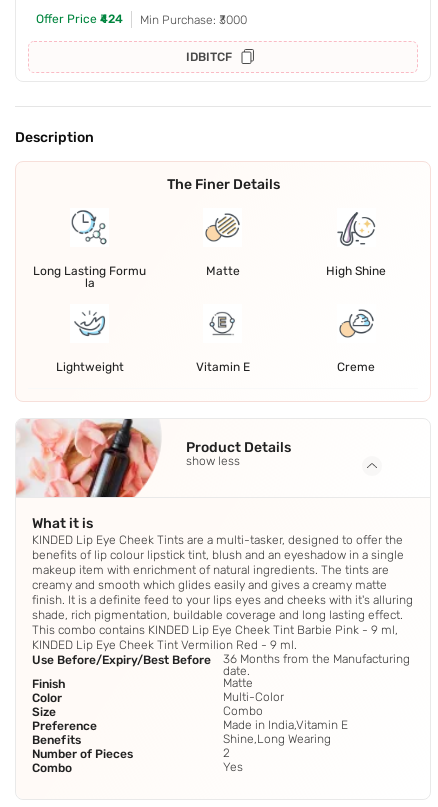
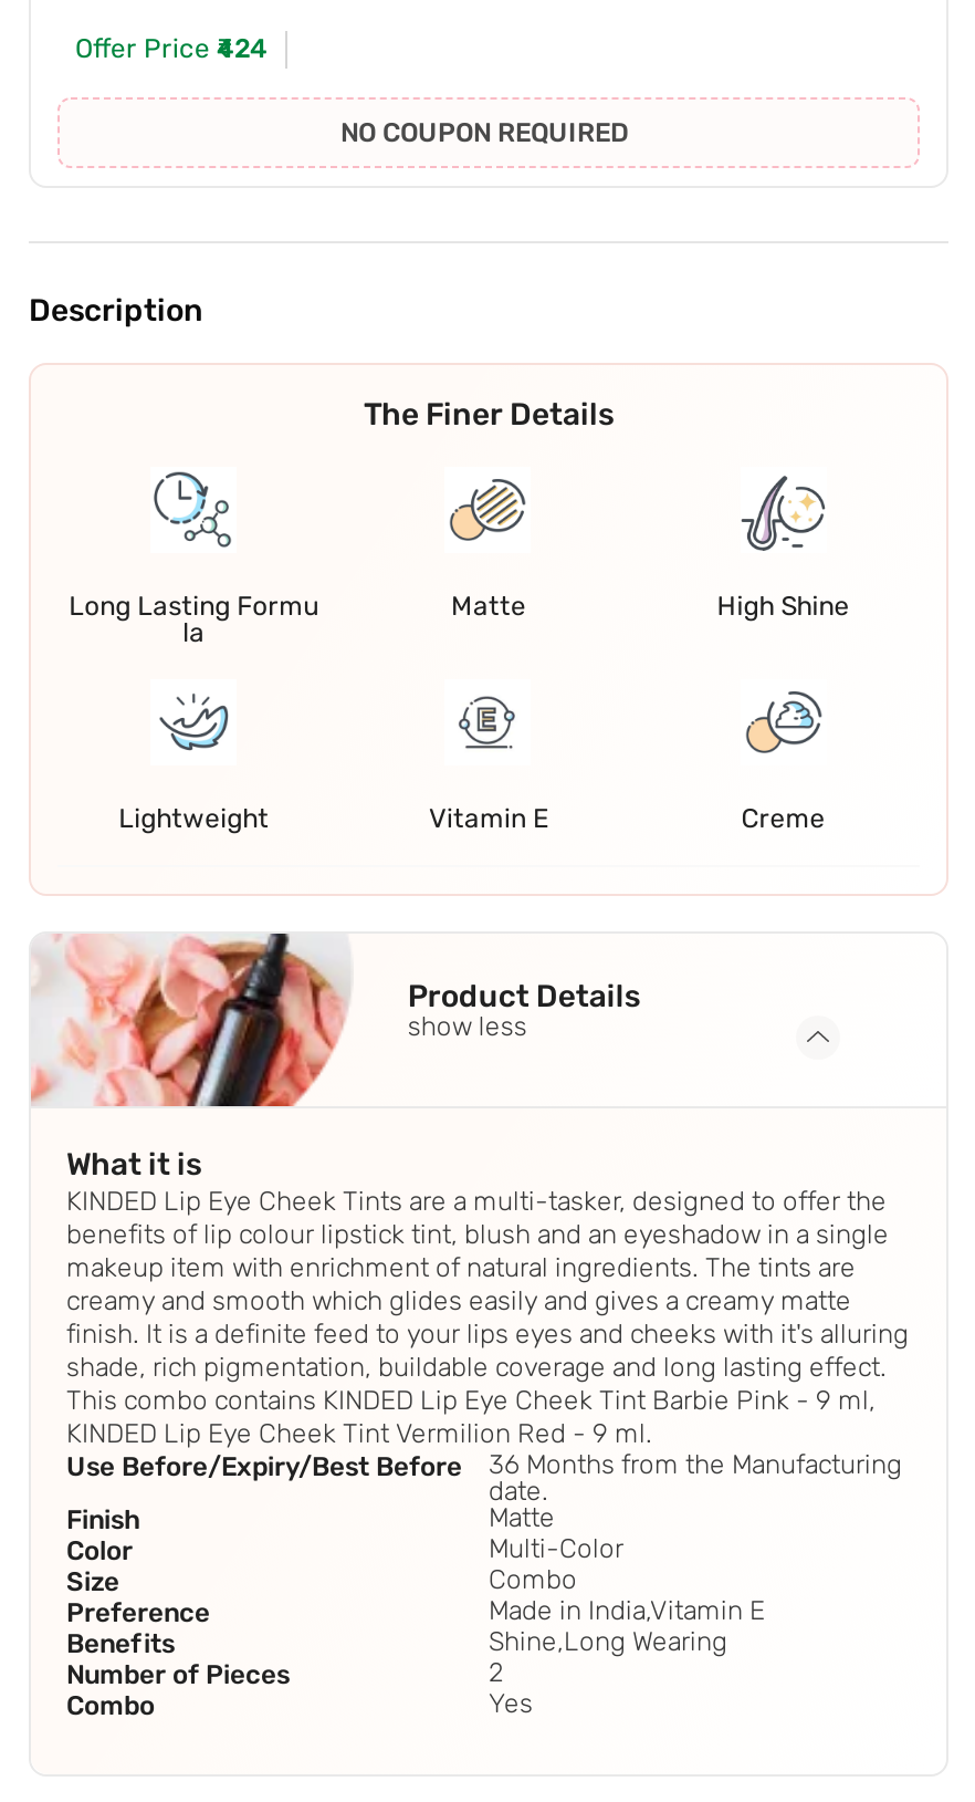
[140,13,247,64] Min Purchase: ₹3000 | IDBITCF -> [340,118,628,149] NO COUPON REQUIRED

